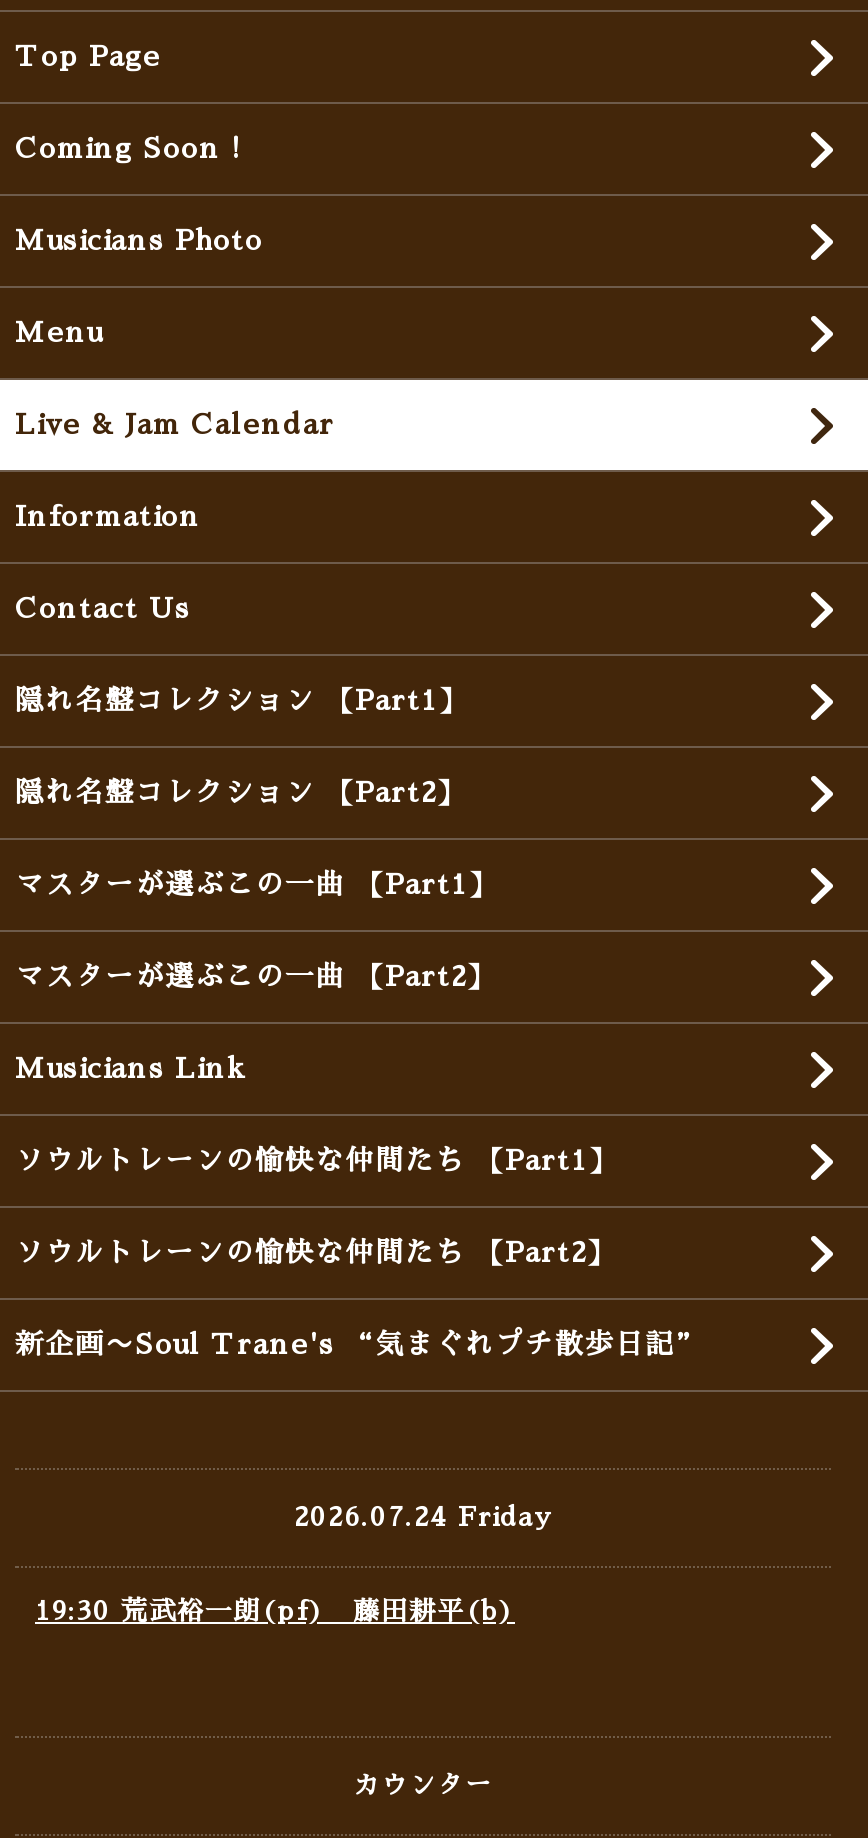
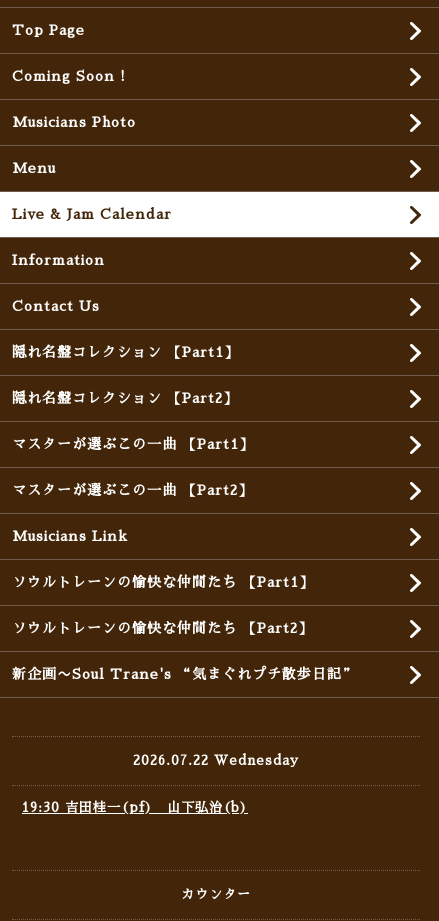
[294,1504,552,1530] 2026.07.24 Friday -> [133,754,299,767] 2026.07.22 Wednesday
[35,1598,515,1624] 19:30 荒武裕一朗(pf) 藤田耕平(b) -> [22,801,248,814] 19:30 吉田桂一(pf) 山下弘治(b)

